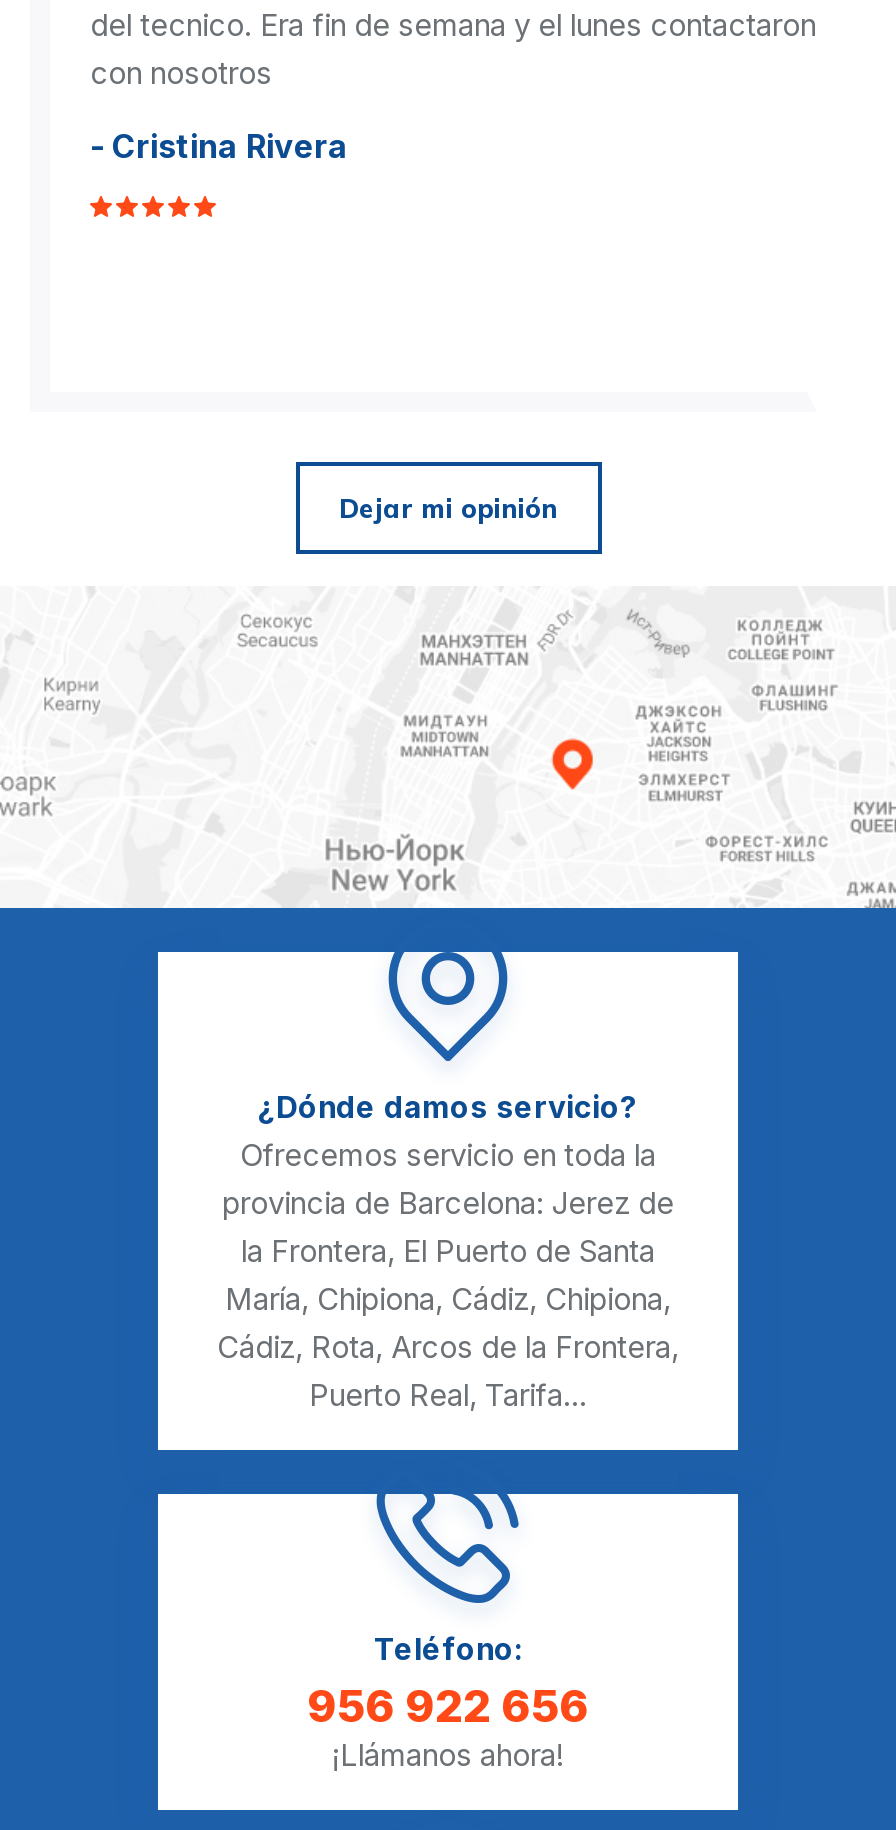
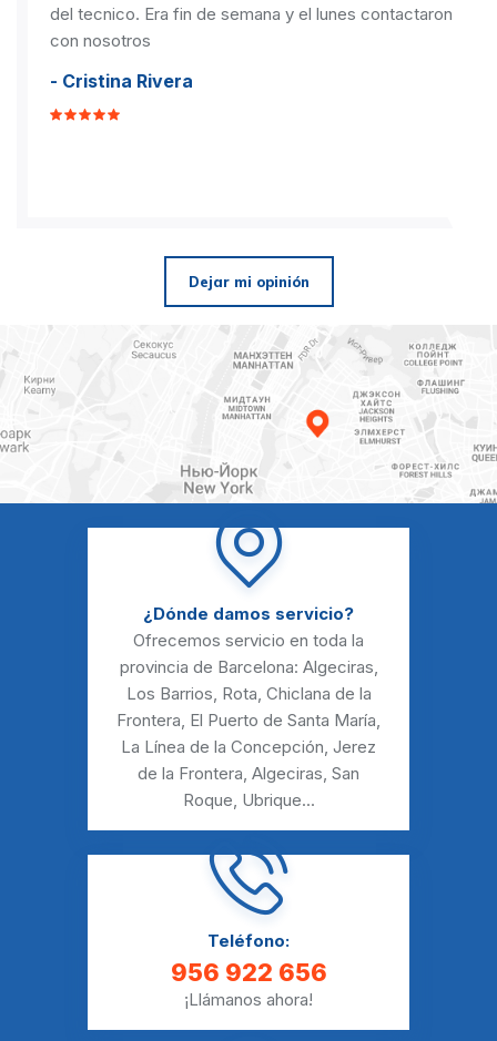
[217,1184,679,1414] provincia de Barcelona: Jerez de | la Frontera, El Puerto de Santa | María, Chipiona, Cádiz, Chipiona, | Cádiz, Rota, Arcos de la Frontera, | Puerto Real, Tarifa... -> [116,657,381,811] provincia de Barcelona: Algeciras, | Los Barrios, Rota, Chiclana de la | Frontera, El Puerto de Santa María, | La Línea de la Concepción, Jerez | de la Frontera, Algeciras, San | Roque, Ubrique...

